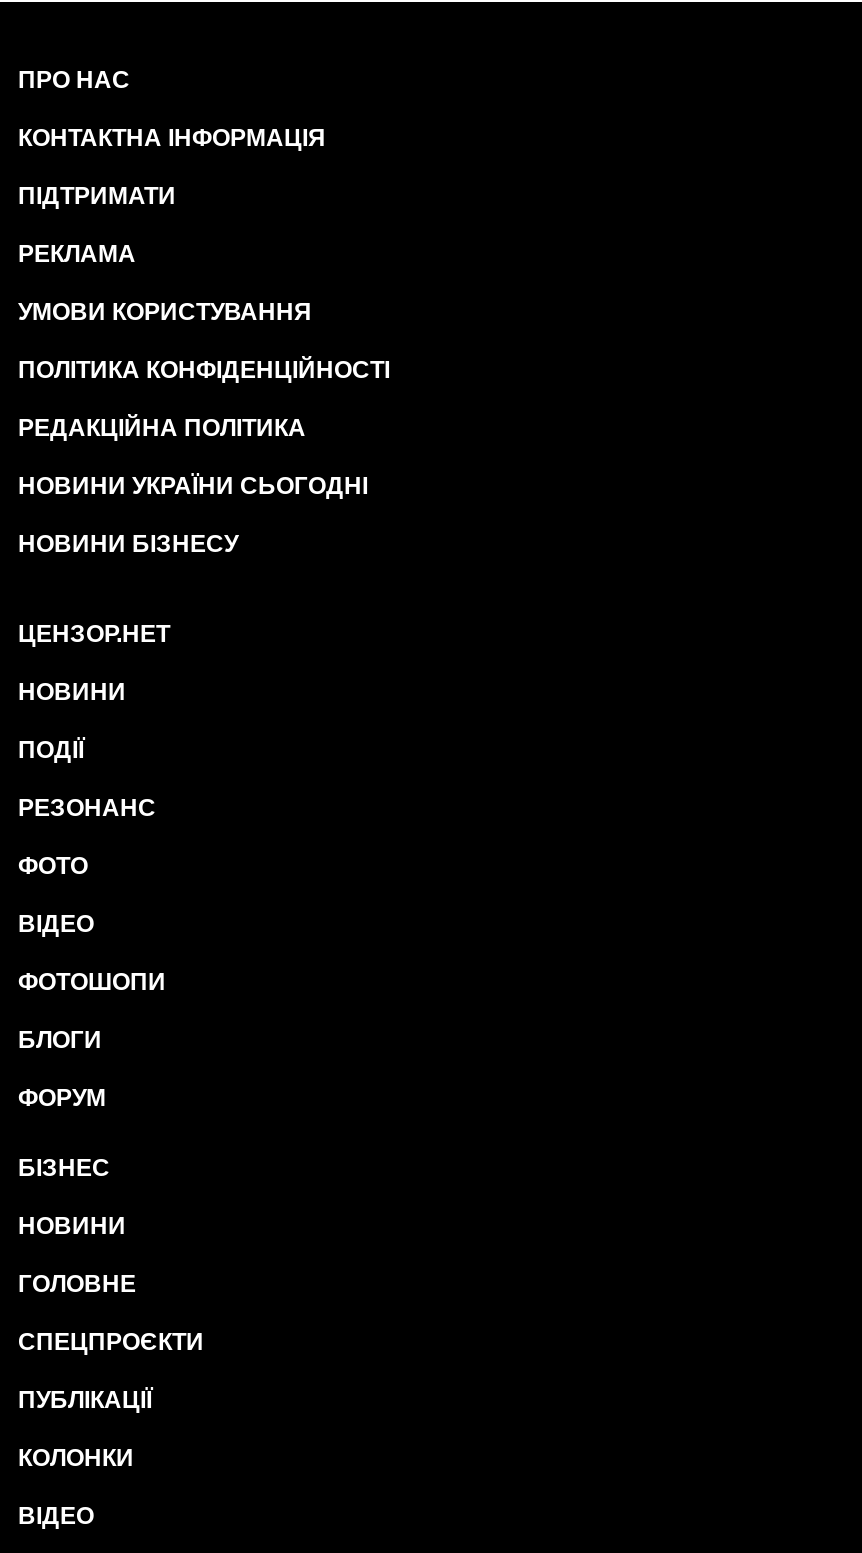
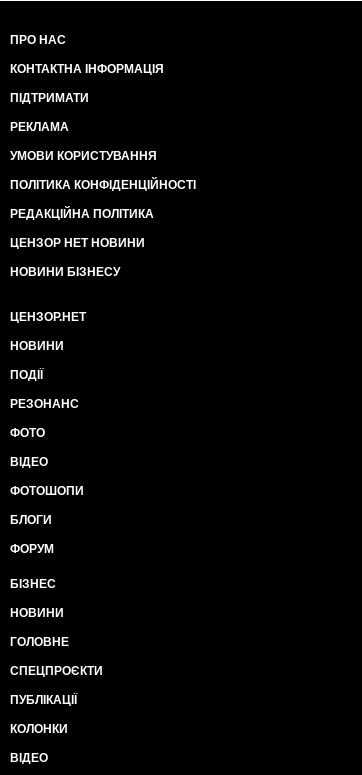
[18,472,368,500] НОВИНИ УКРАЇНИ СЬОГОДНІ -> [10,236,145,250] ЦЕНЗОР НЕТ НОВИНИ

